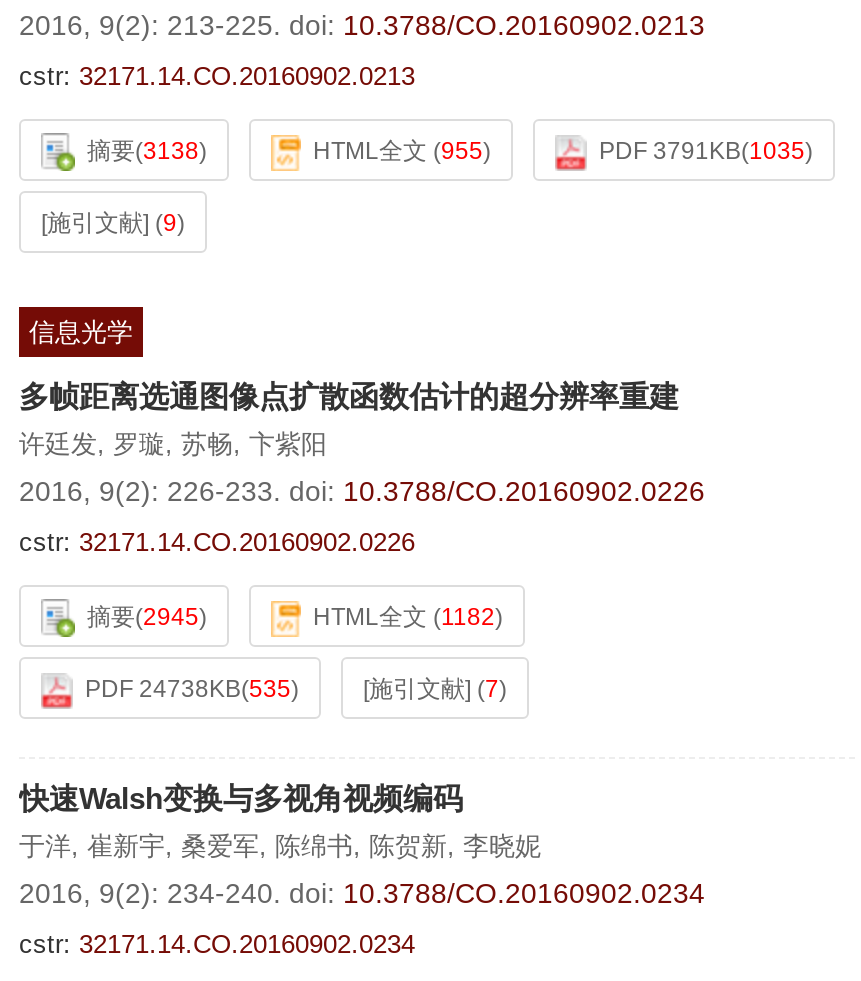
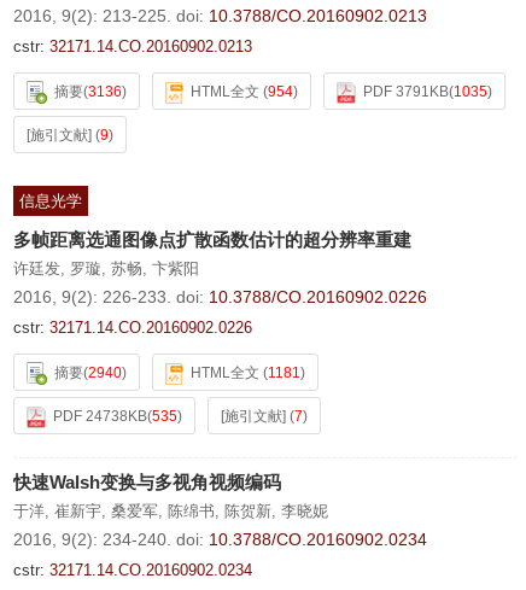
[87,137,207,165] 摘要(3138) -> [54,83,127,100] 摘要(3136)
[313,137,491,165] HTML全文(955) -> [191,83,298,100] HTML全文(954)
[87,603,207,631] 摘要(2945) -> [54,364,127,381] 摘要(2940)
[313,603,503,631] HTML全文(1182) -> [191,364,305,381] HTML全文(1181)

